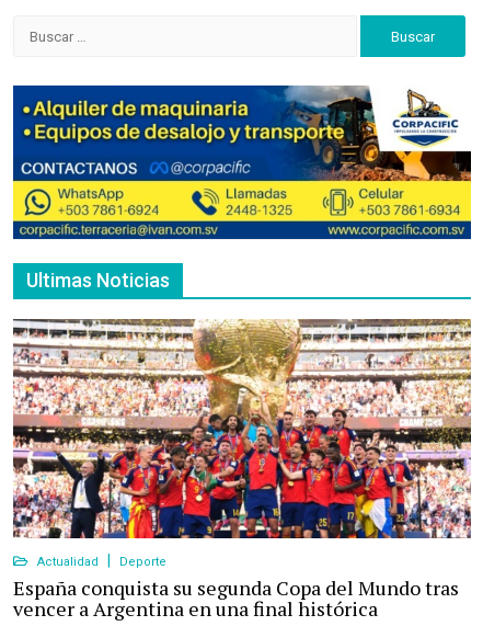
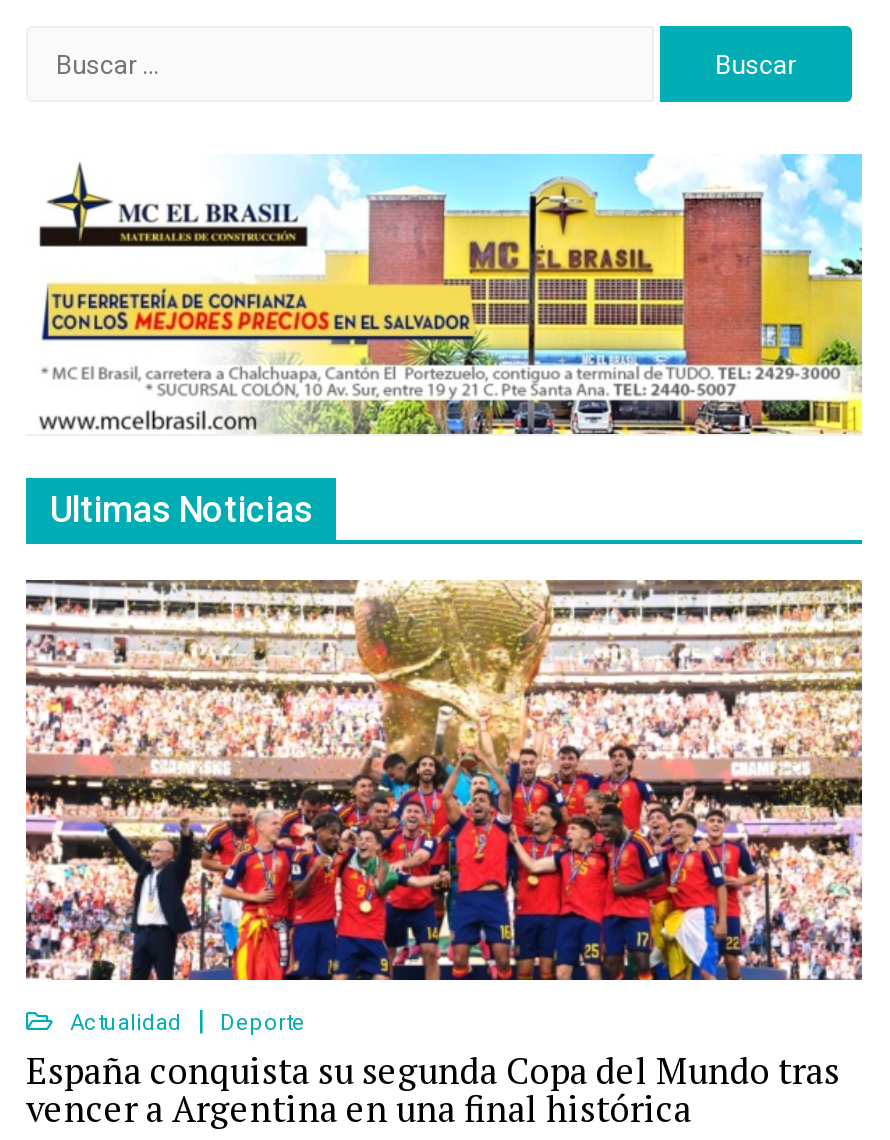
[12,84,472,240] [image] -> [26,152,864,436] [image]

